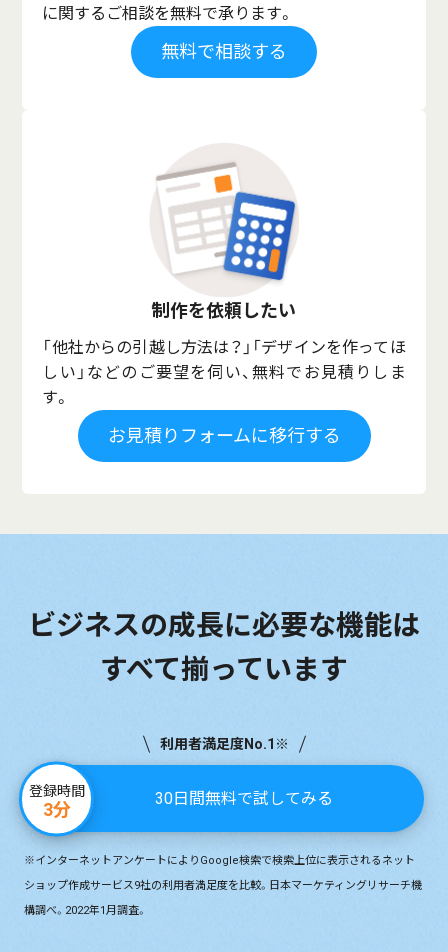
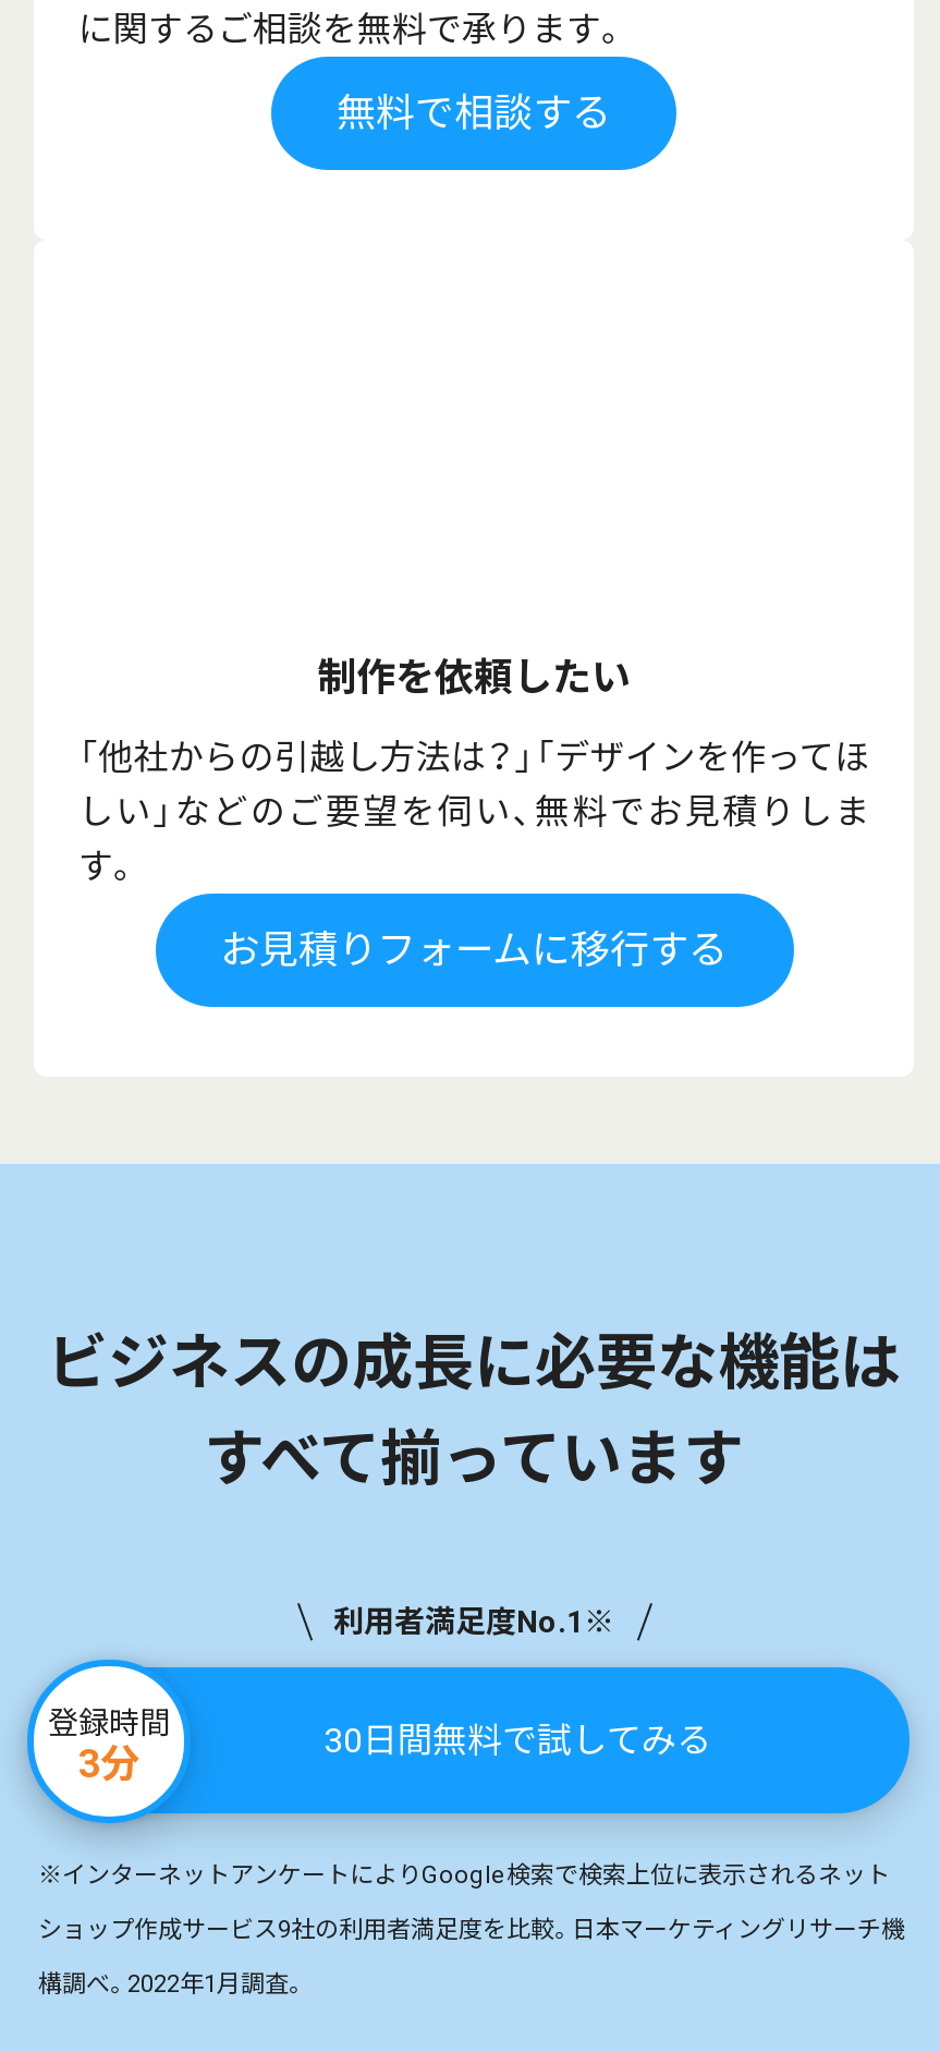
[156,160,297,284] [image] -> none

